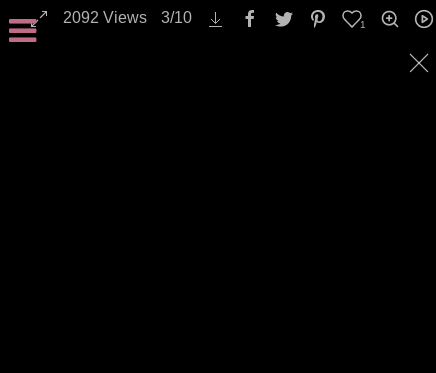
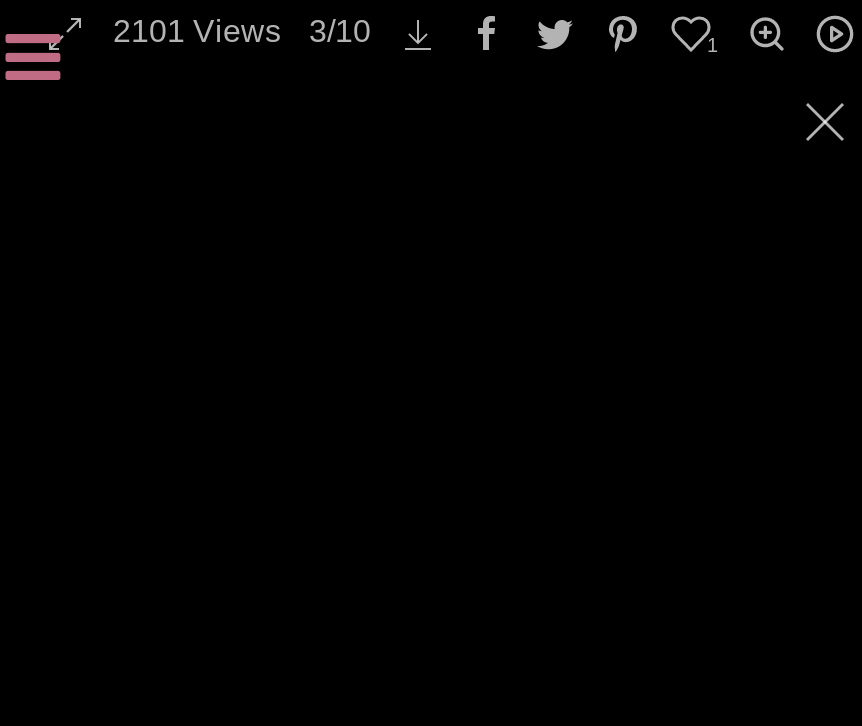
[63,9,192,26] 2092 Views 3/10 -> [113,14,371,48] 2101 Views 3/10

